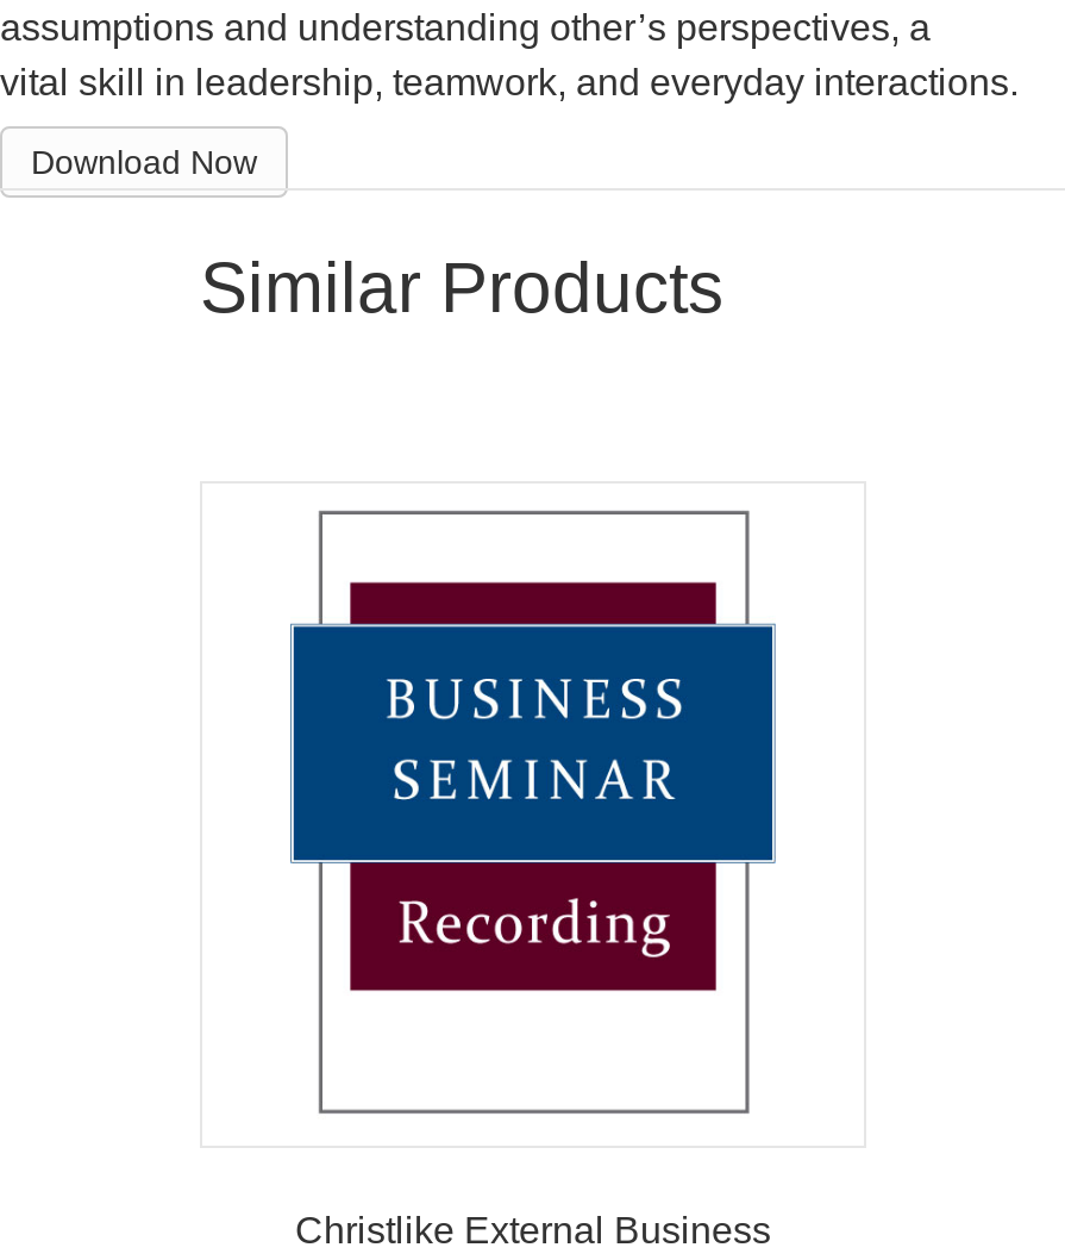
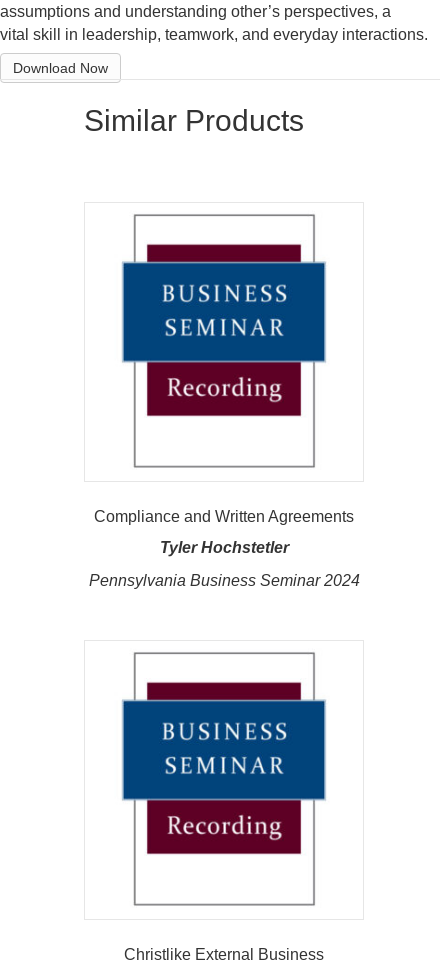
none -> [88,508,359,589] Compliance and Written Agreements | Tyler Hochstetler | Pennsylvania Business Seminar 2024

